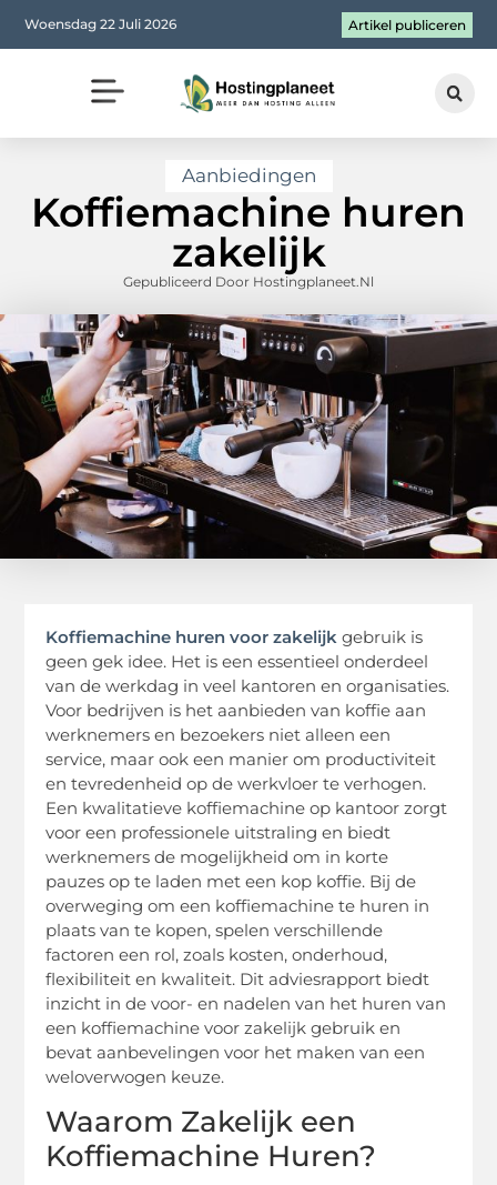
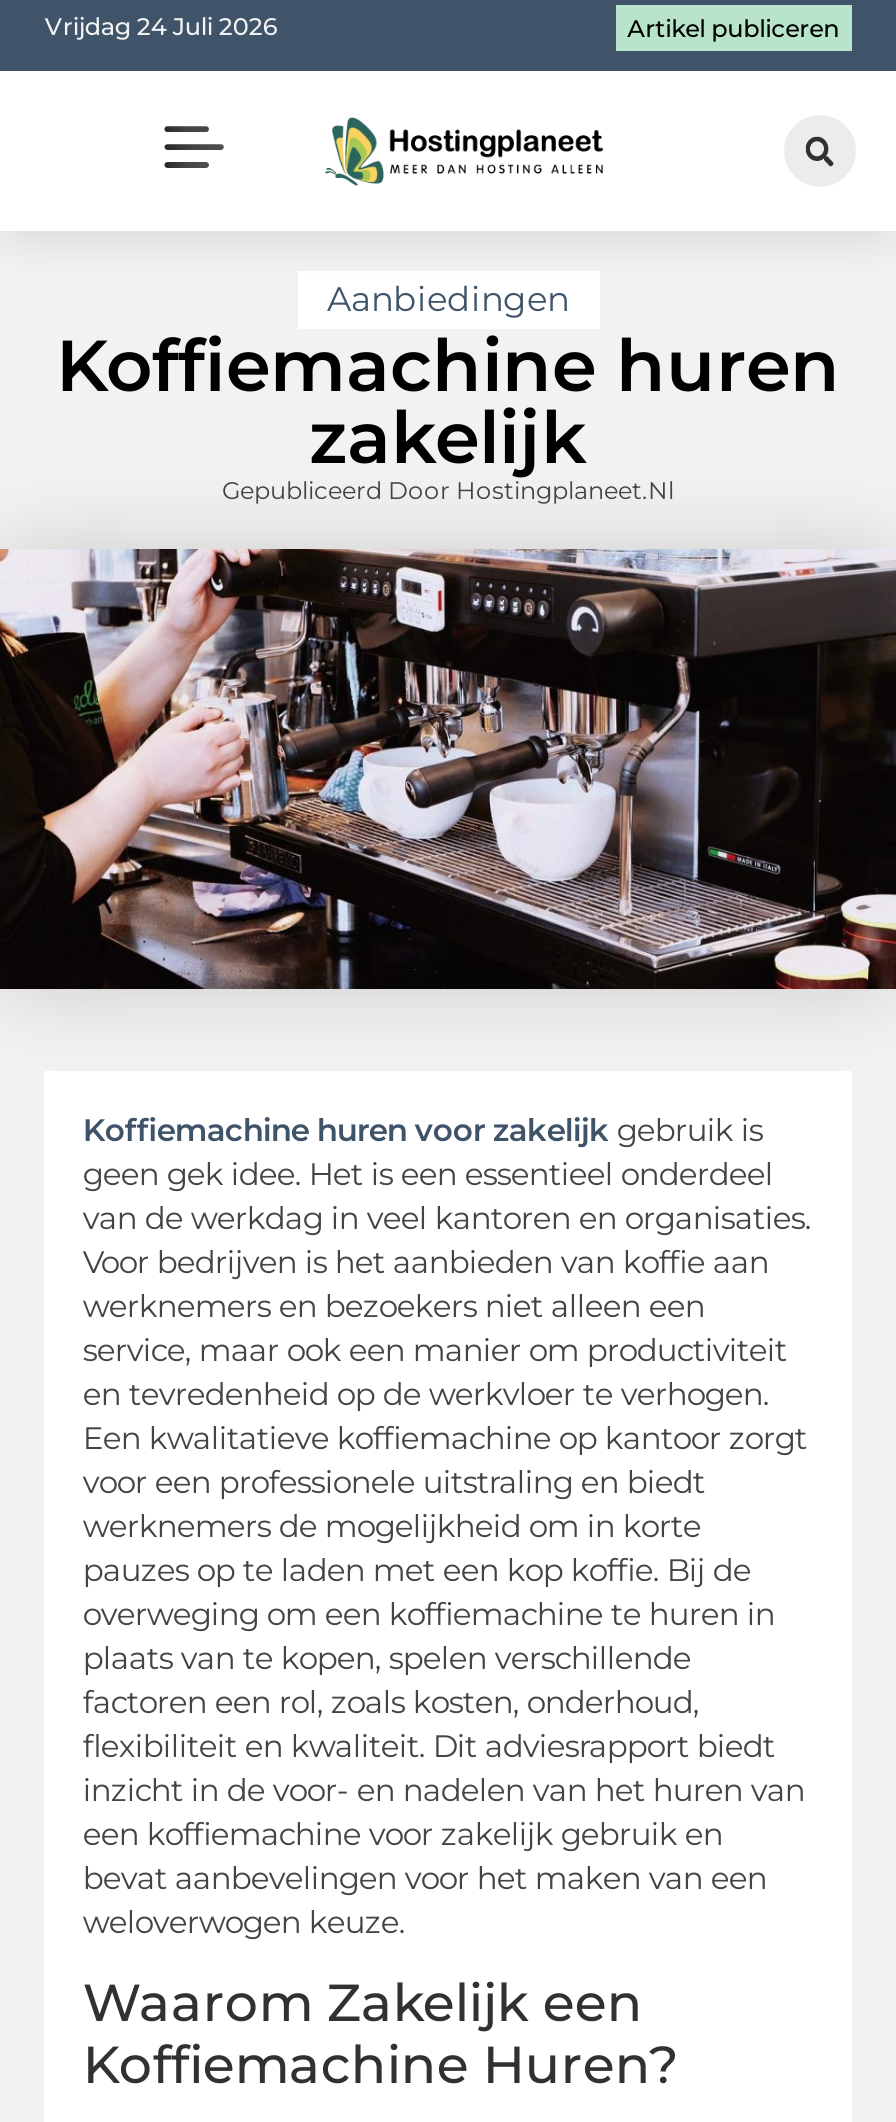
[25,15,177,32] Woensdag 22 Juli 2026 -> [45,10,277,40] Vrijdag 24 Juli 2026

